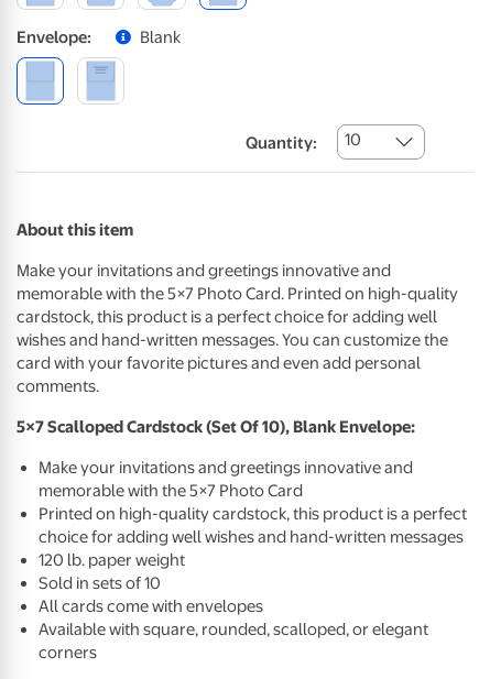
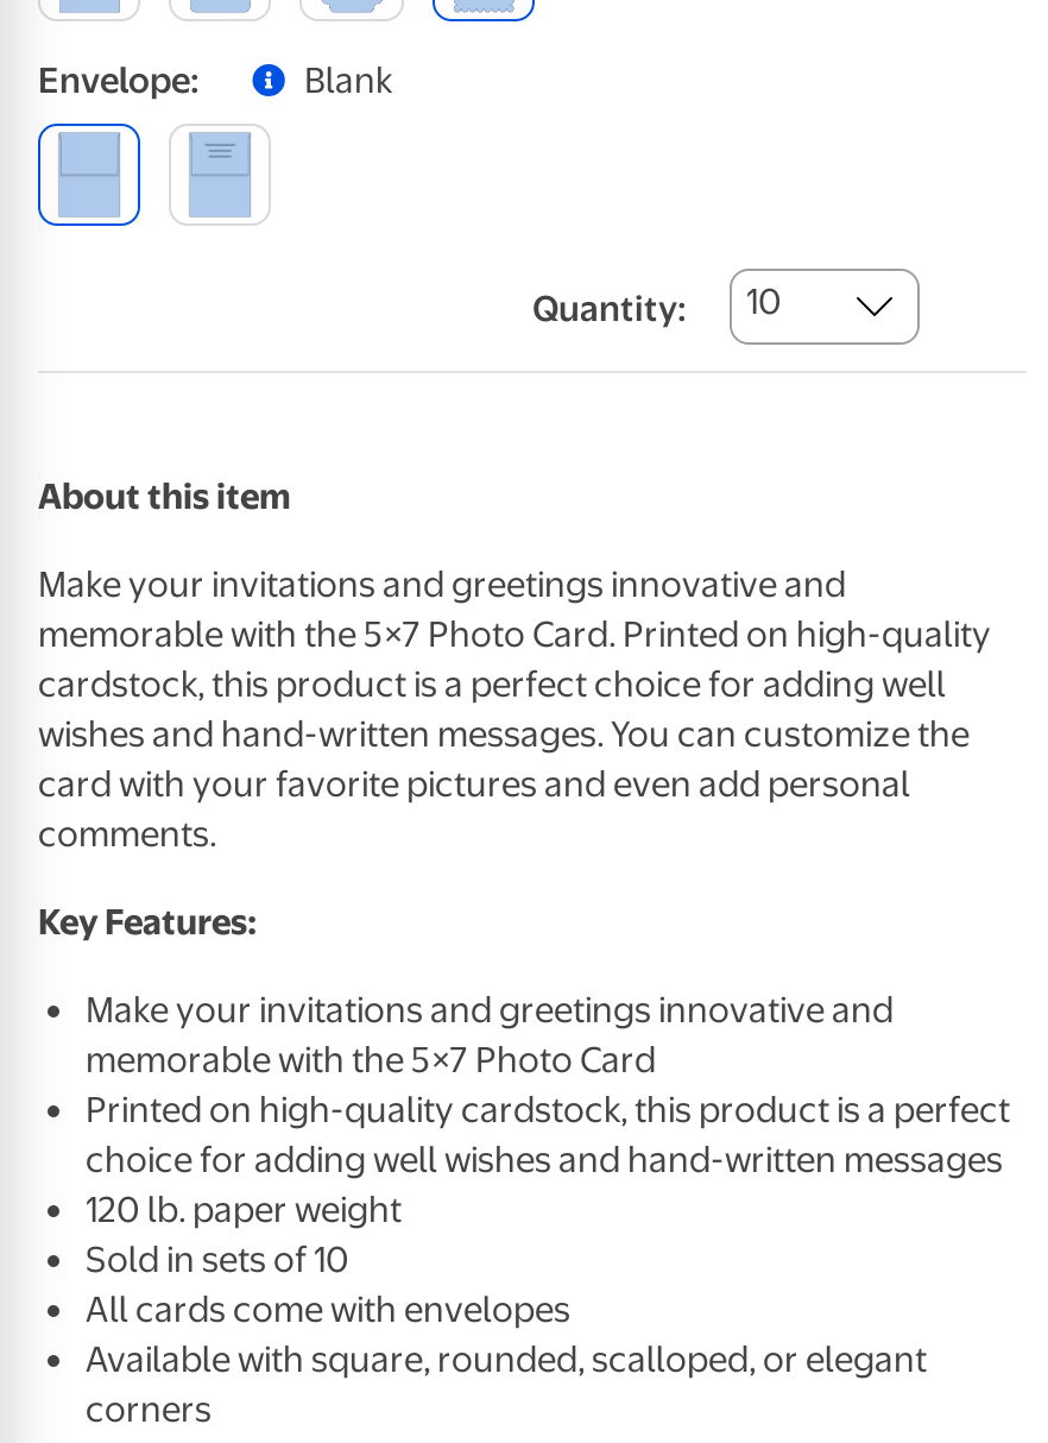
[17,417,415,437] 5×7 Scalloped Cardstock (Set Of 10), Blank Envelope: -> [38,900,257,943] Key Features:

